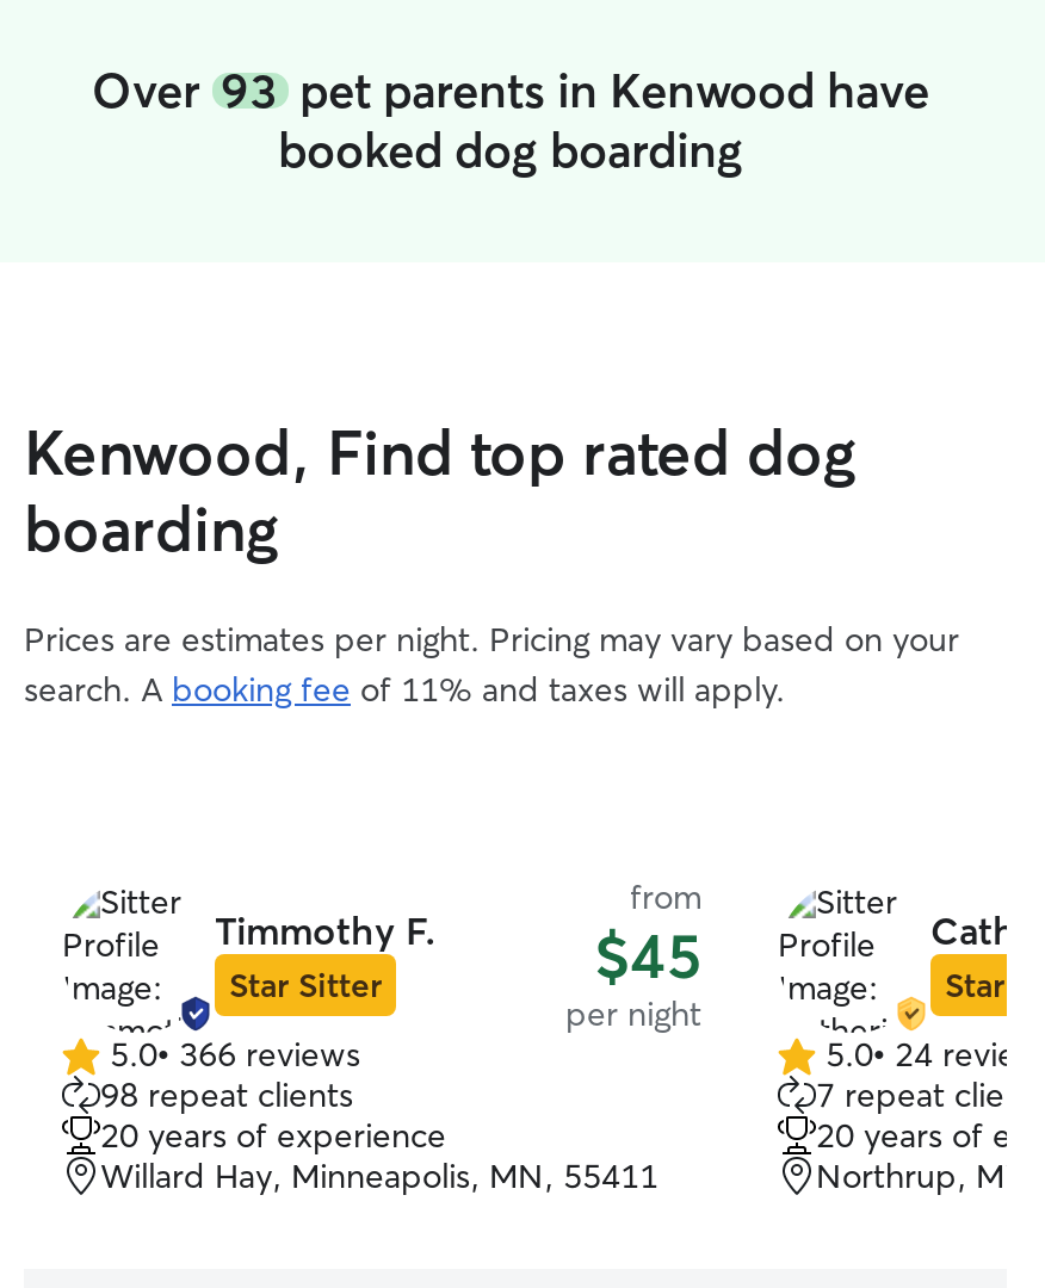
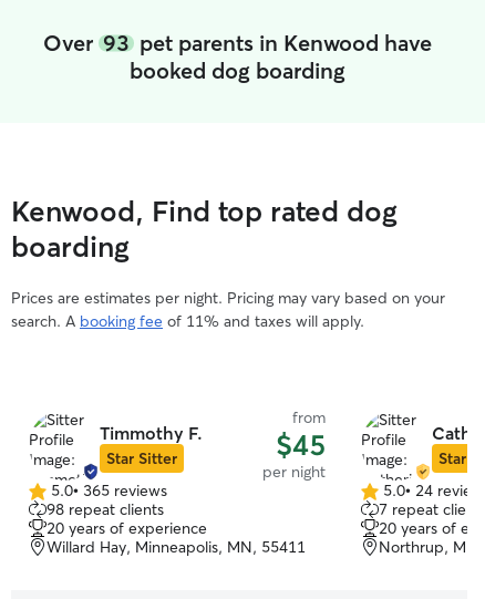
[110,1033,360,1076] 5.0• 366 reviews -> [51,481,167,500] 5.0• 365 reviews

